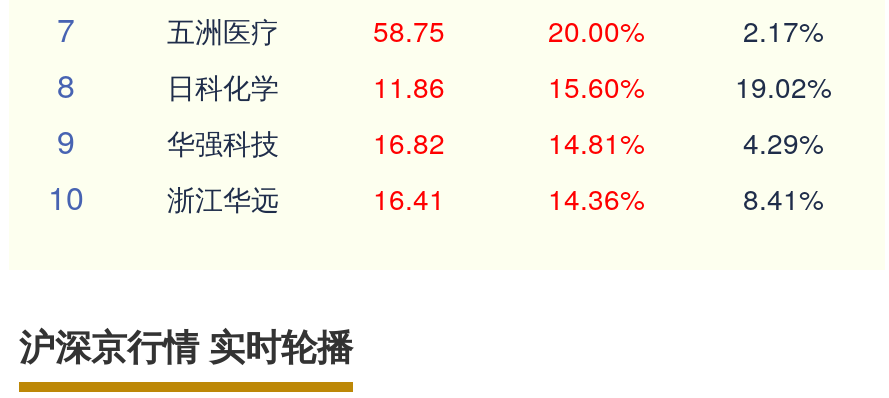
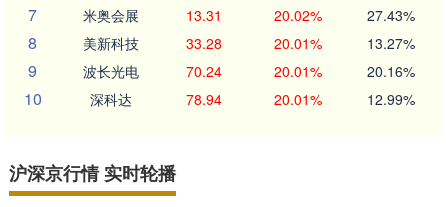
[167,11,823,51] 五洲医疗 | 58.75 | 20.00% | 2.17% -> [83,5,415,25] 米奥会展 | 13.31 | 20.02% | 27.43%
[167,67,831,107] 日科化学 | 11.86 | 15.60% | 19.02% -> [83,33,415,53] 美新科技 | 33.28 | 20.01% | 13.27%
[167,123,823,163] 华强科技 | 16.82 | 14.81% | 4.29% -> [83,61,415,81] 波长光电 | 70.24 | 20.01% | 20.16%
[167,179,823,219] 浙江华远 | 16.41 | 14.36% | 8.41% -> [90,89,415,109] 深科达 | 78.94 | 20.01% | 12.99%

